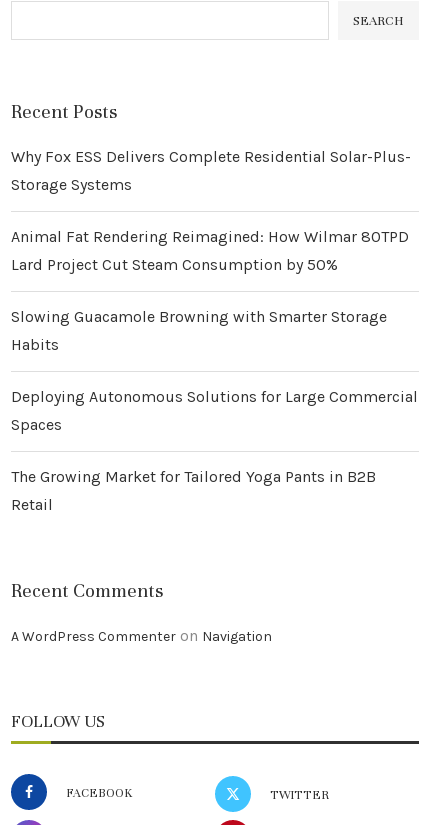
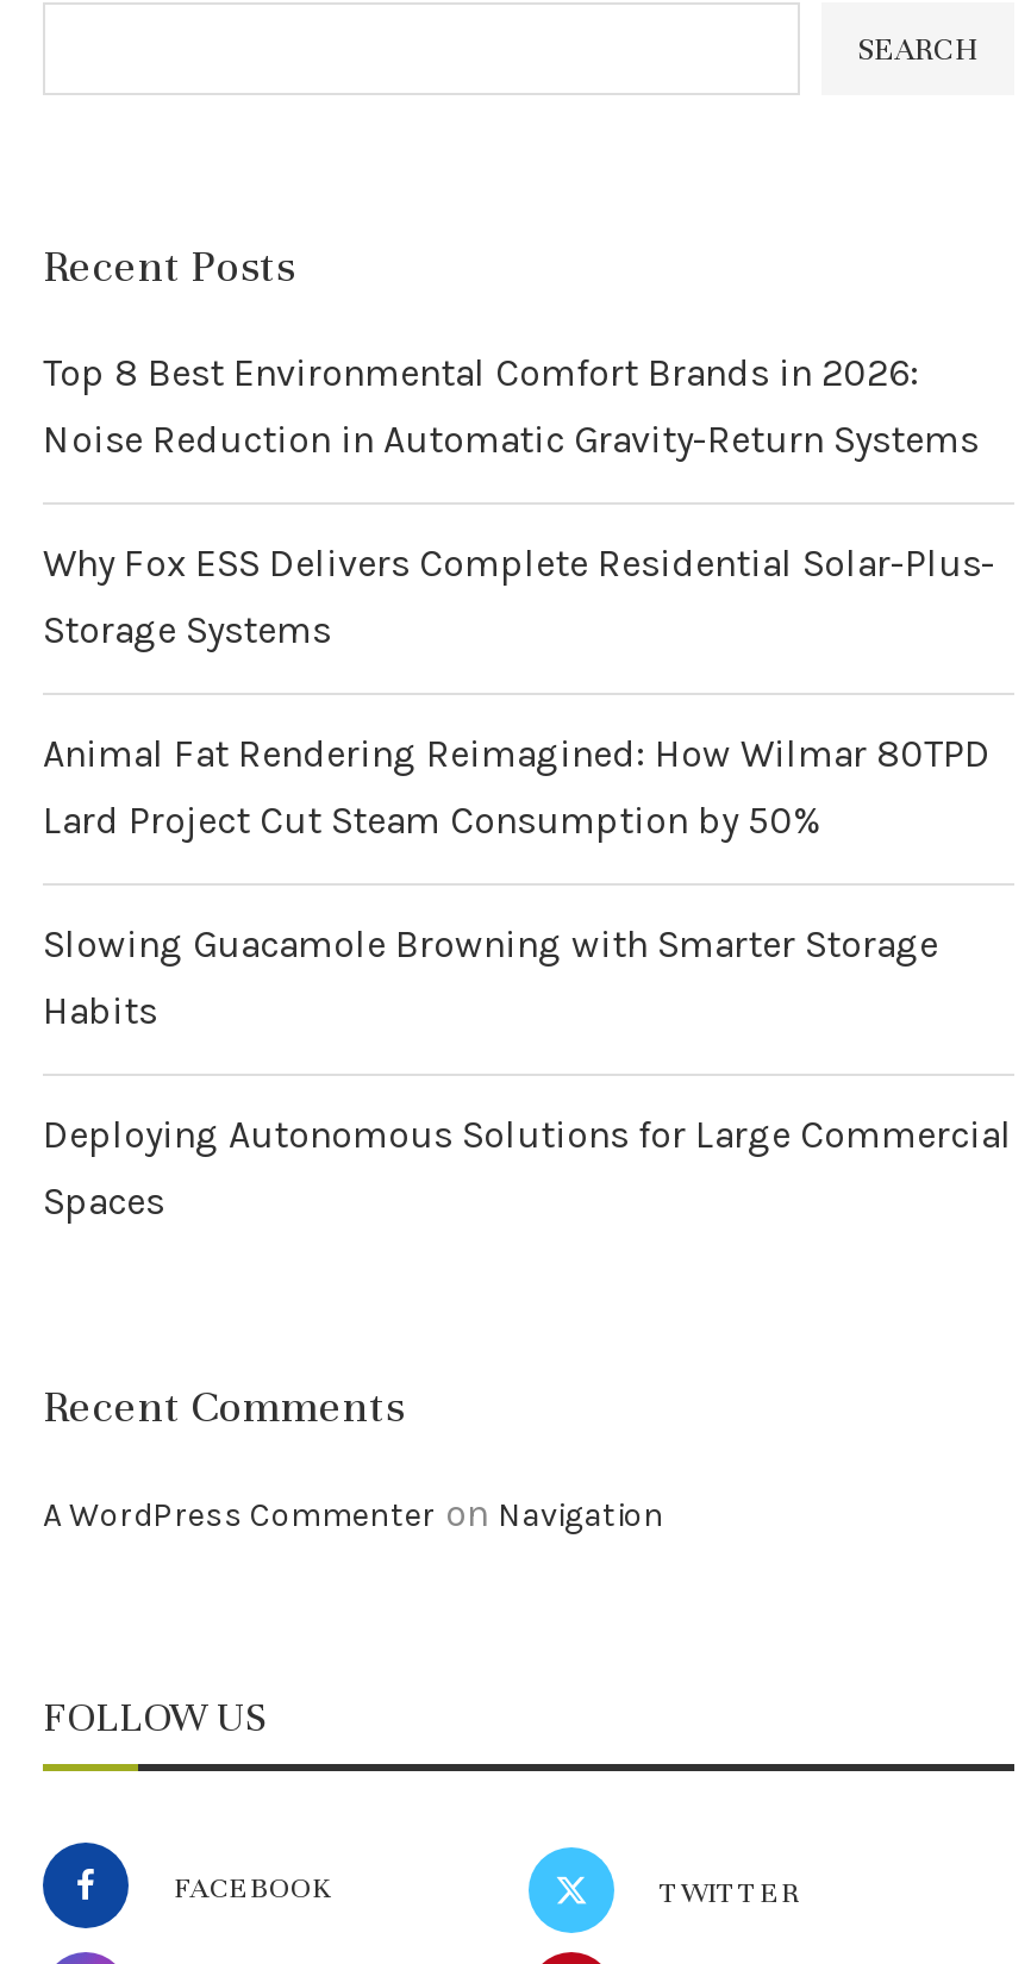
none -> [43,350,979,462] Top 8 Best Environmental Comfort Brands in 2026: | Noise Reduction in Automatic Gravity-Return Systems
moved [11,147,418,434] -> [43,540,1012,1224]: Why Fox ESS Delivers Complete Residential Solar-Plus- | Storage Systems | Animal Fat Rendering Reimagined: How Wilmar 80TPD | Lard Project Cut Steam Consumption by 50% | Slowing Guacamole Browning with Smarter Storage | Habits | Deploying Autonomous Solutions for Large Commercial | Spaces
[11,467,376,514] The Growing Market for Tailored Yoga Pants in B2B | Retail -> none

